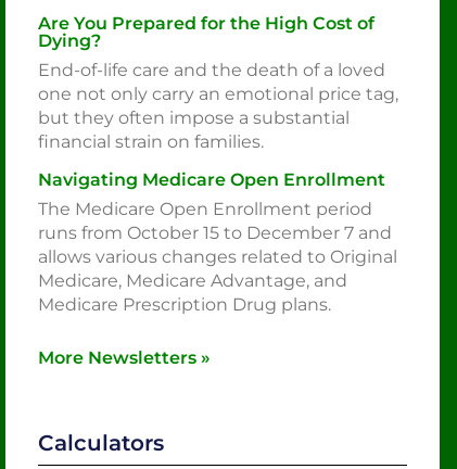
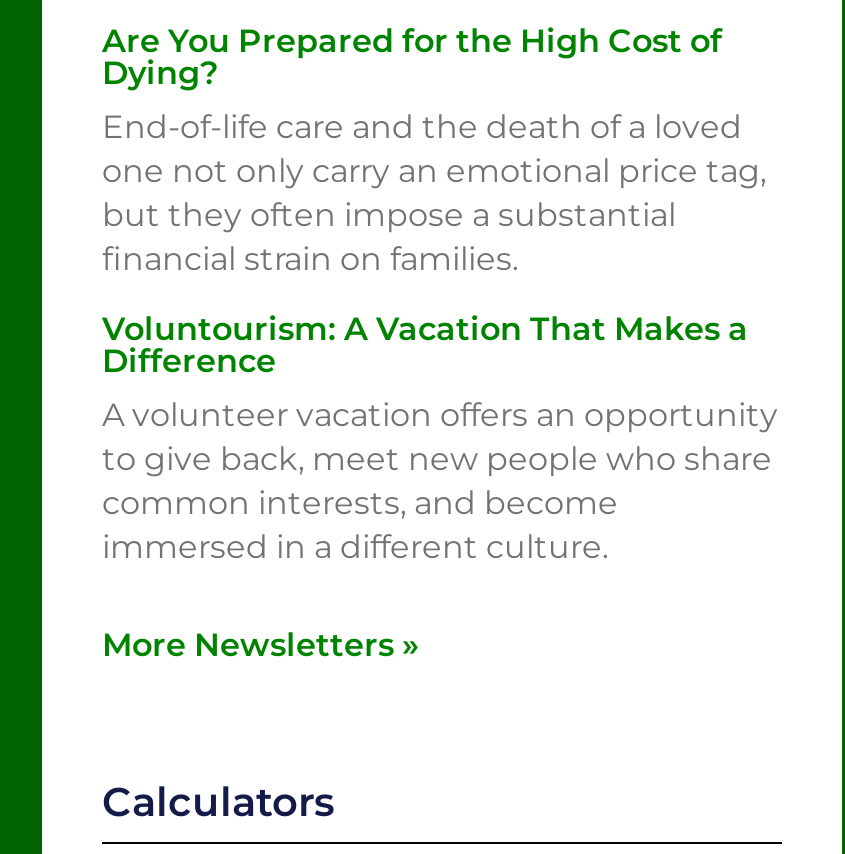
[38,169,397,314] Navigating Medicare Open Enrollment | The Medicare Open Enrollment period | runs from October 15 to December 7 and | allows various changes related to Original | Medicare, Medicare Advantage, and | Medicare Prescription Drug plans. -> [102,309,778,565] Voluntourism: A Vacation That Makes a | Difference | A volunteer vacation offers an opportunity | to give back, meet new people who share | common interests, and become | immersed in a different culture.

